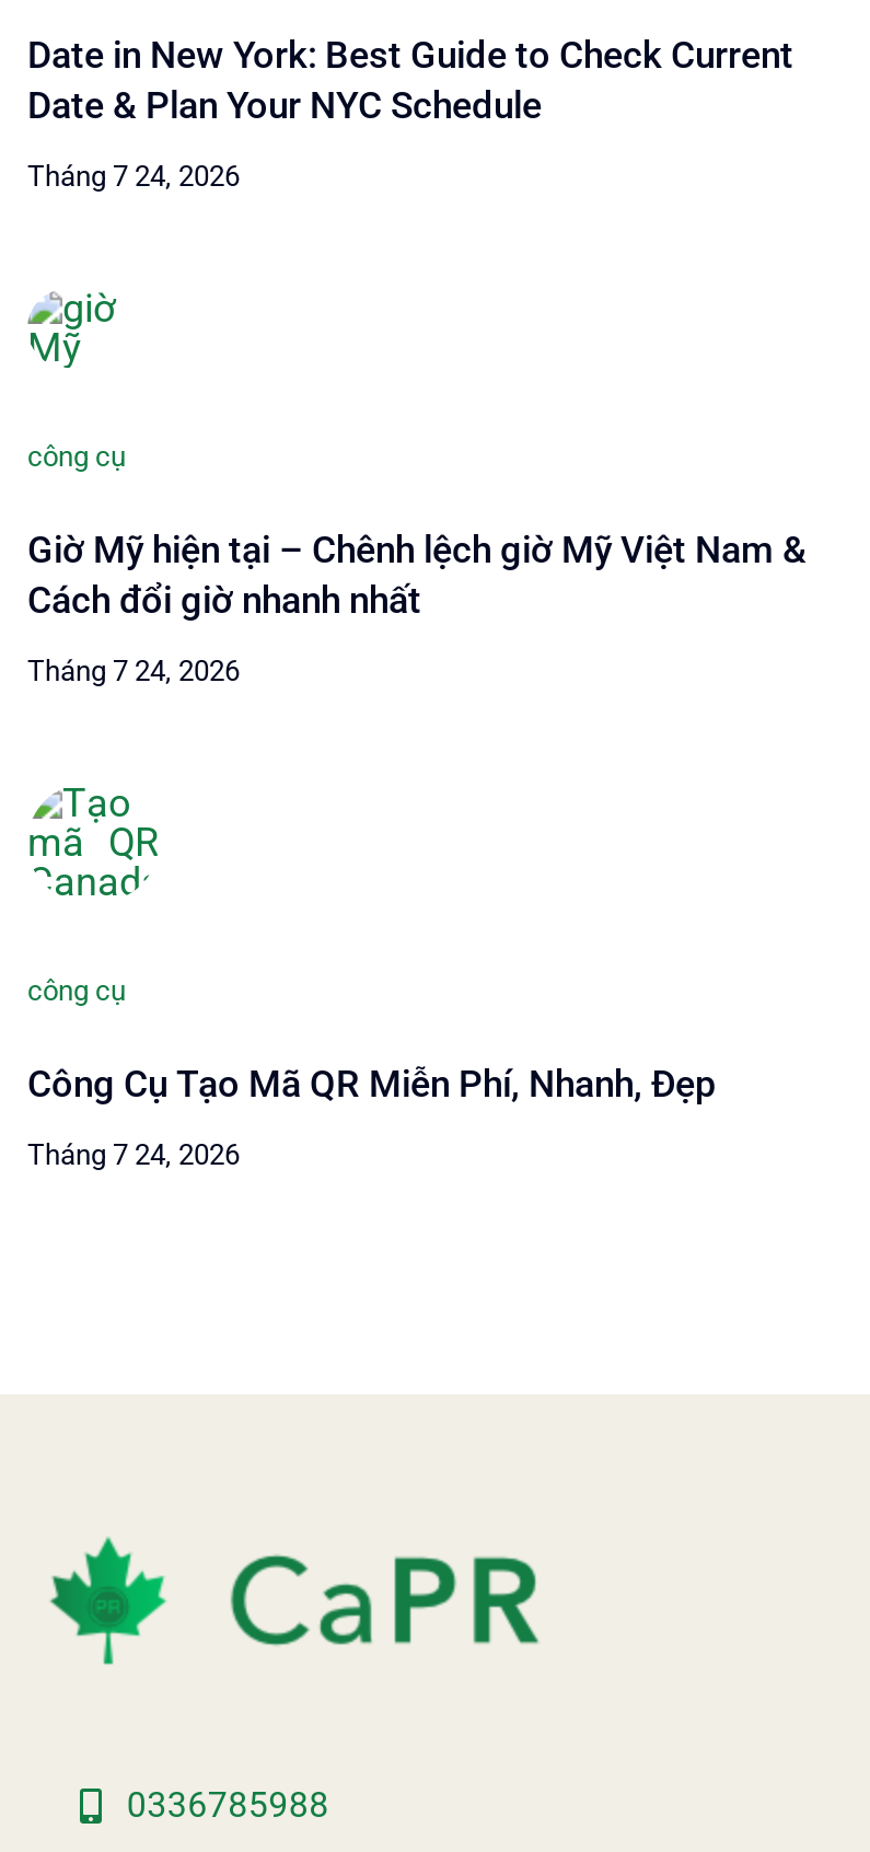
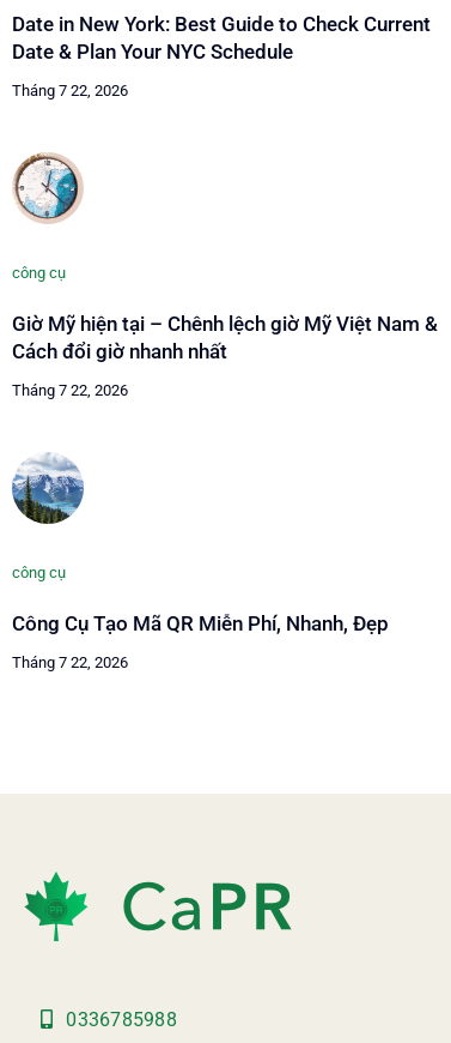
[27,160,240,193] Tháng 7 24, 2026 -> [12,82,128,100] Tháng 7 22, 2026
[27,291,150,370] [image] -> [12,152,84,224] [image]
[27,655,240,688] Tháng 7 24, 2026 -> [12,381,128,399] Tháng 7 22, 2026
[27,786,159,902] [image] -> [11,452,84,525] [image]
[27,1139,240,1171] Tháng 7 24, 2026 -> [12,653,128,671] Tháng 7 22, 2026

